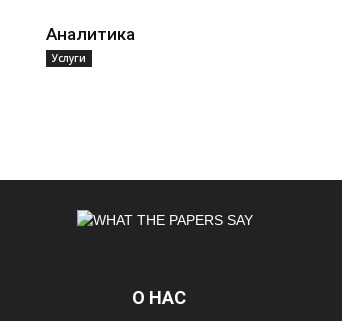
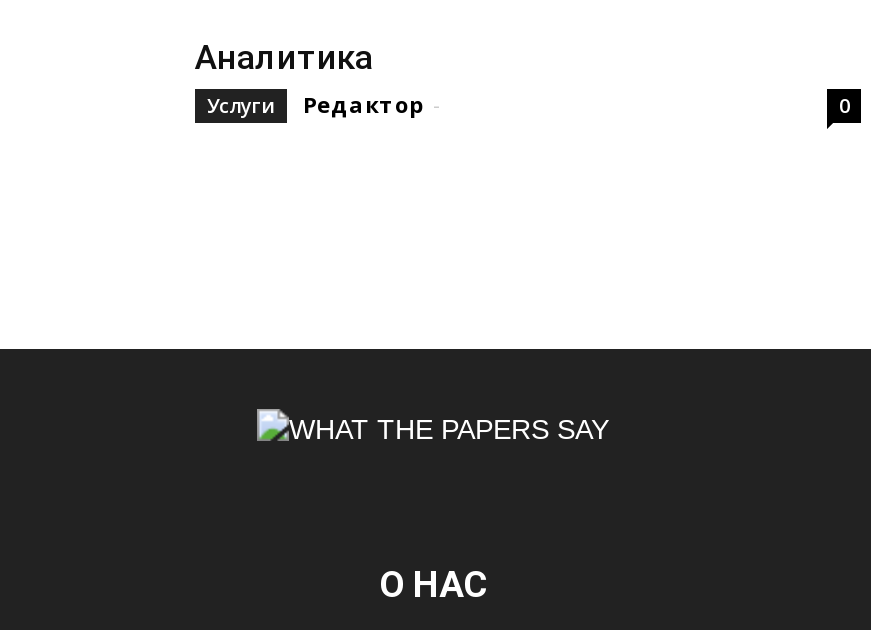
none -> [303,88,851,118] Редактор - | 0

